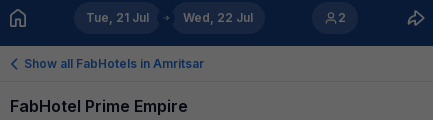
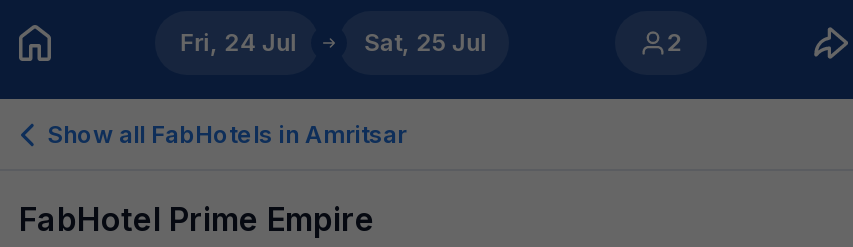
[86,10,149,25] Tue, 21 Jul -> [180,27,296,57] Fri, 24 Jul
[183,10,253,25] Wed, 22 Jul -> [364,27,486,57] Sat, 25 Jul

